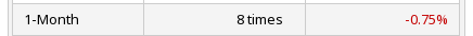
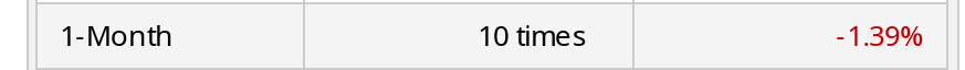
[237,9,283,28] 8 times -> [478,15,588,54] 10 times
[405,9,448,28] -0.75% -> [836,15,924,54] -1.39%

